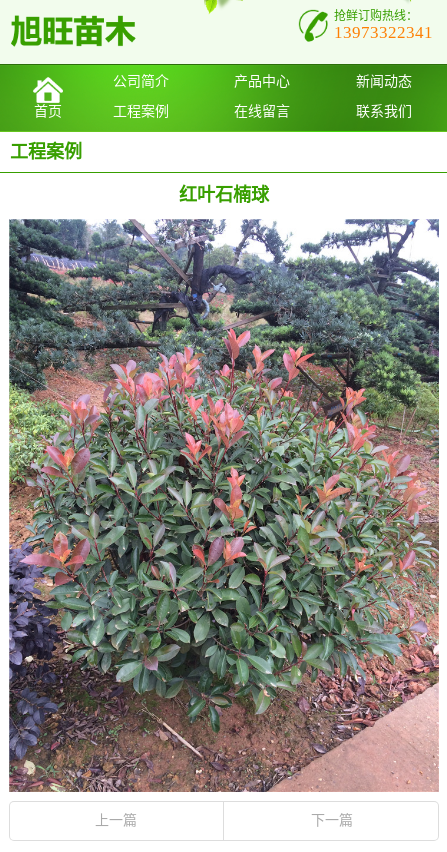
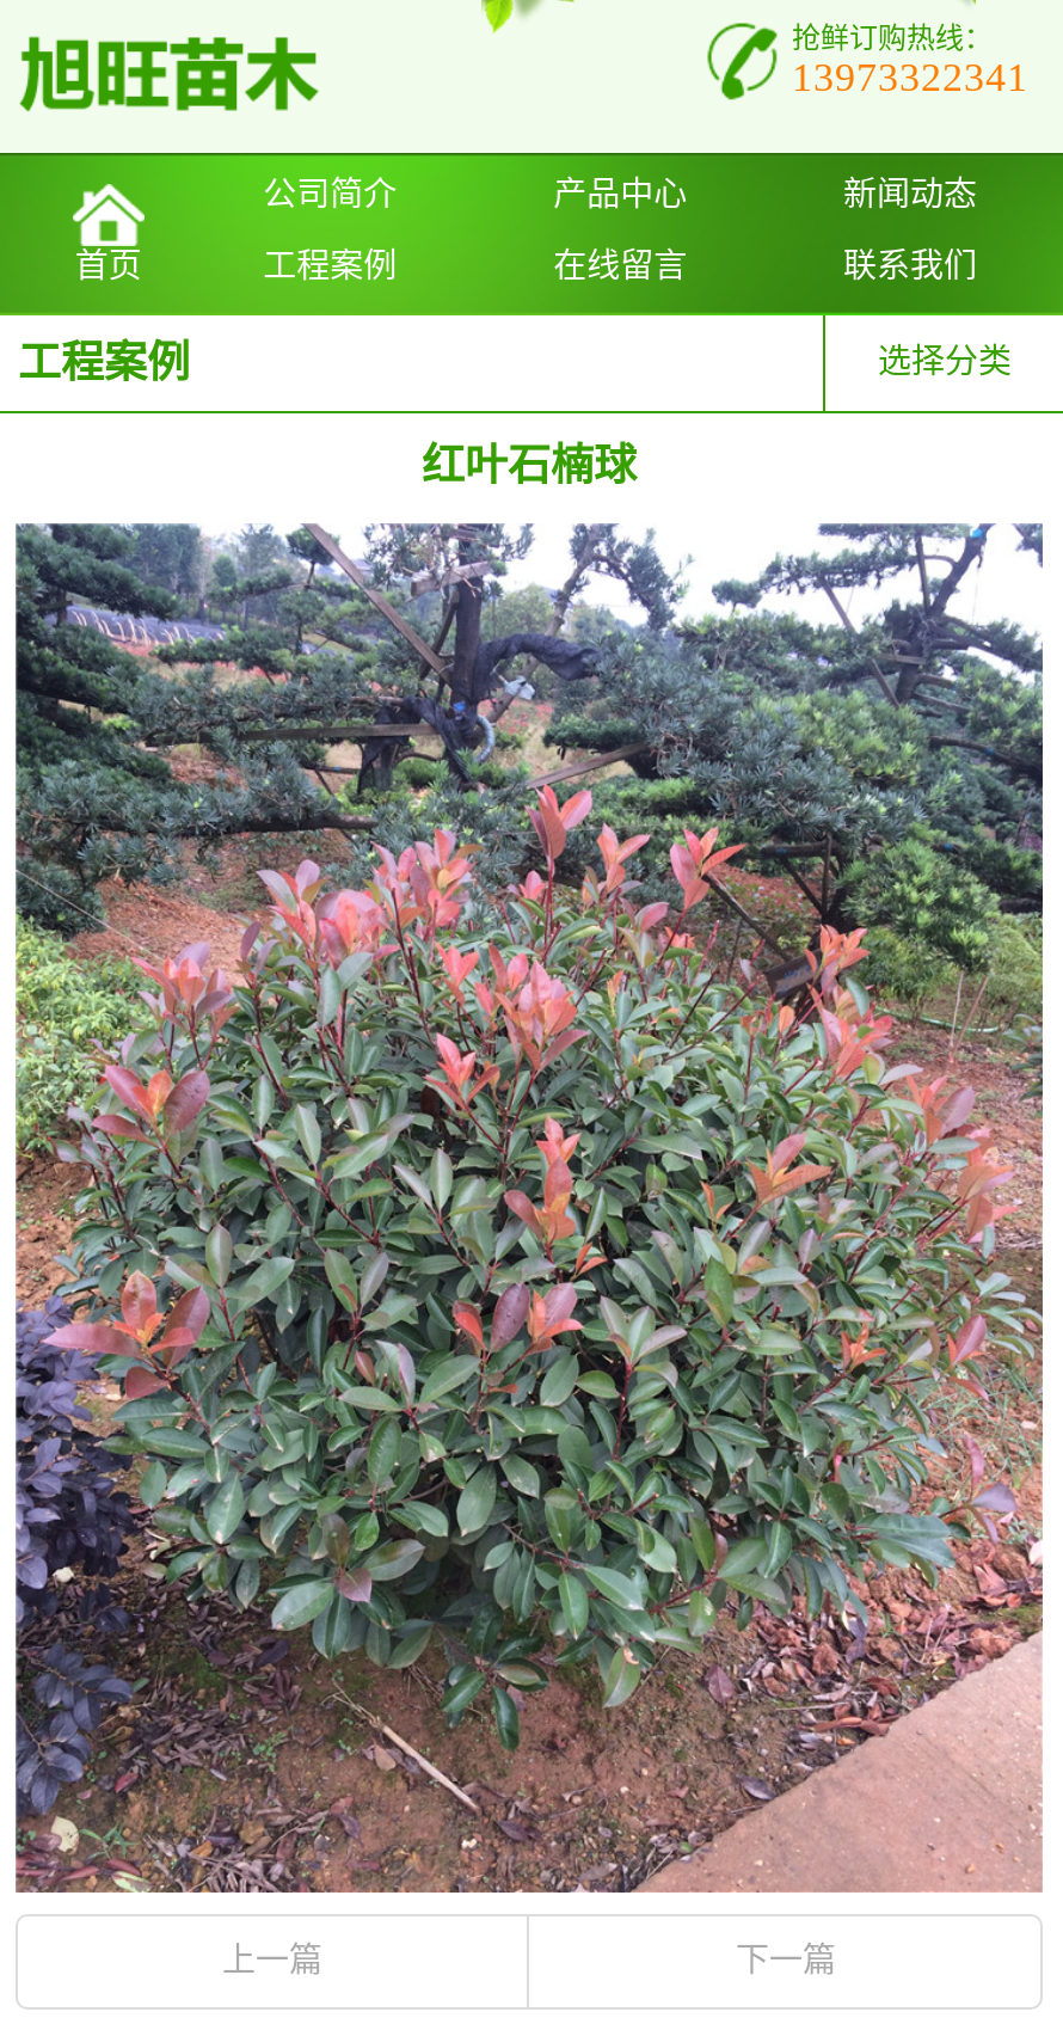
none -> [878,344,1012,380] 选择分类

